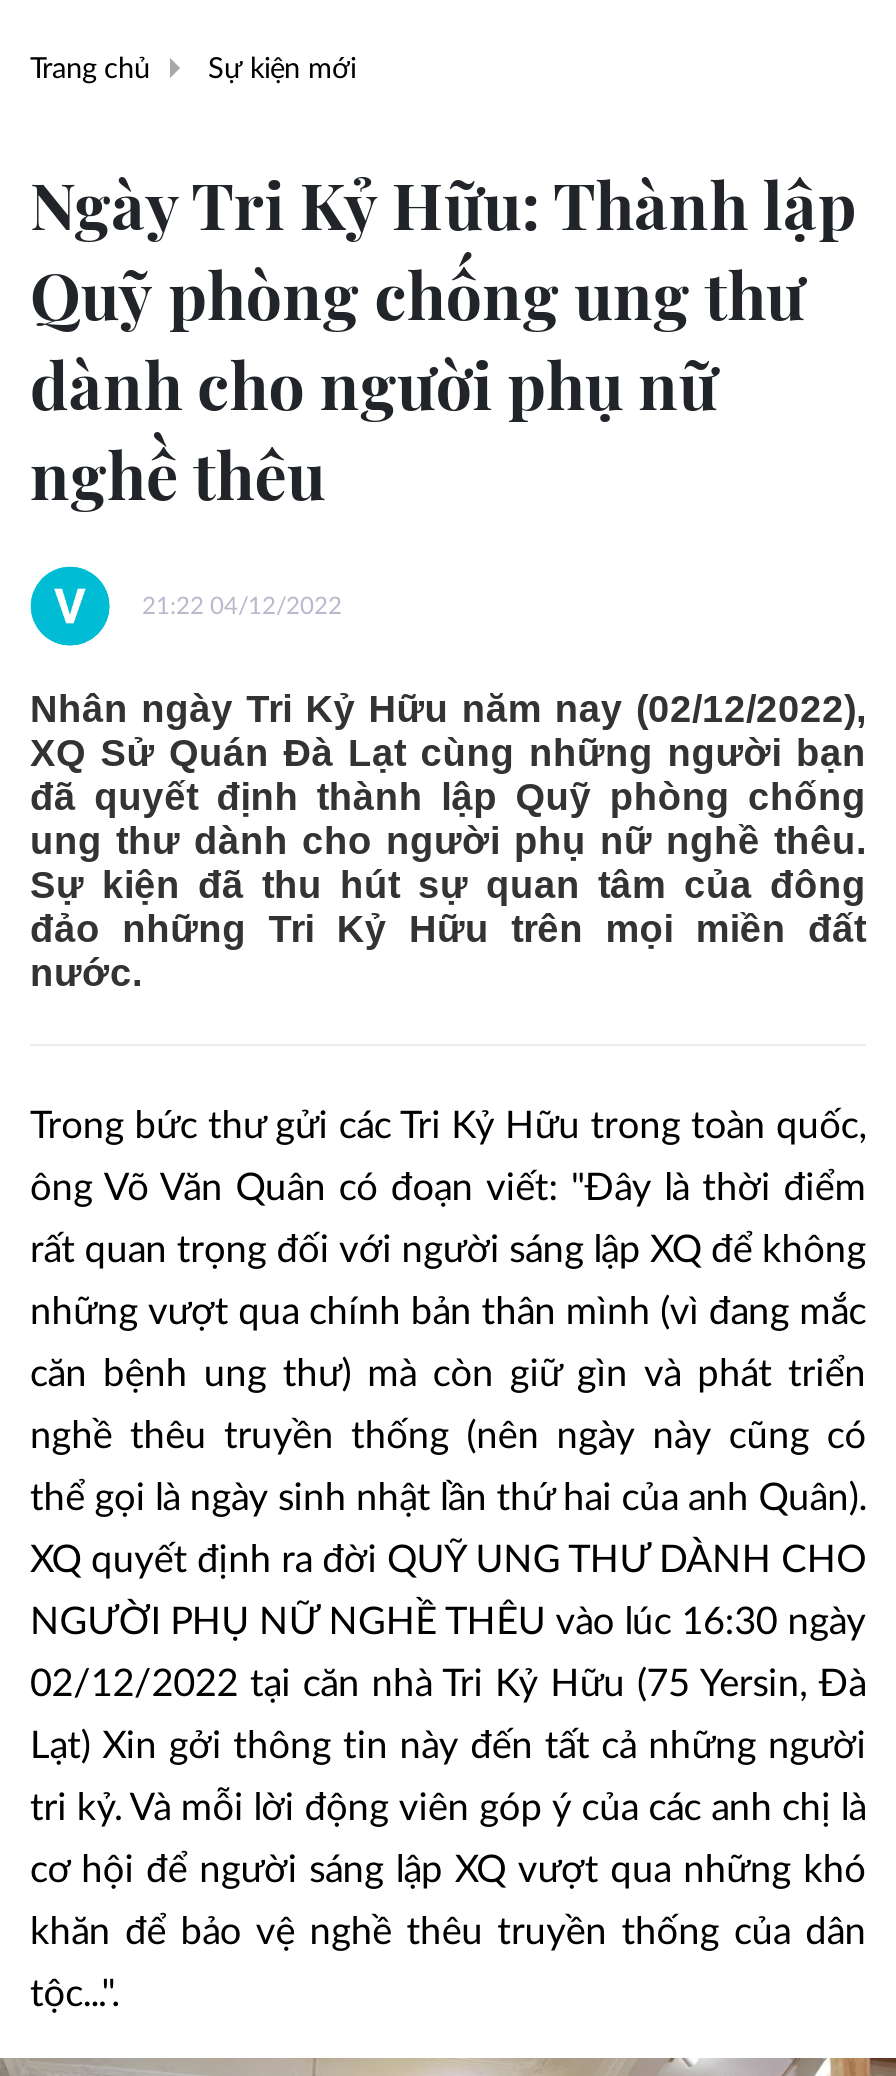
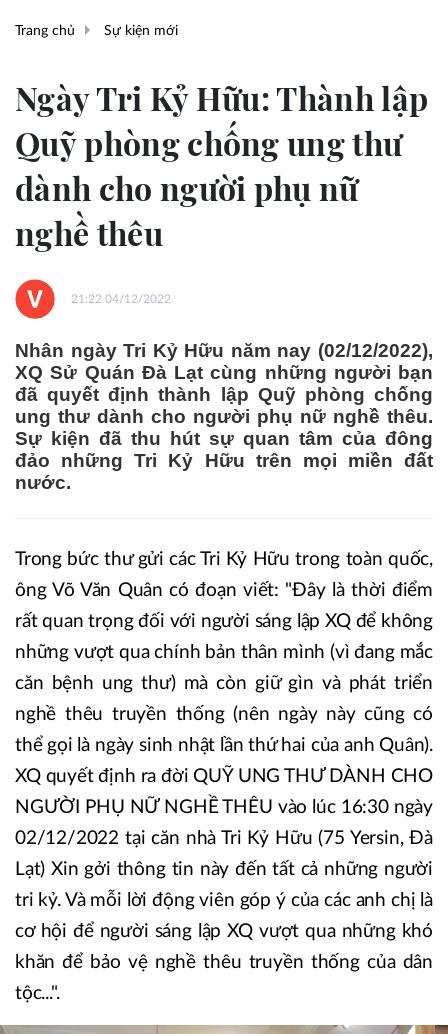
[28,564,112,648] [image] -> [14,278,56,320] [image]

